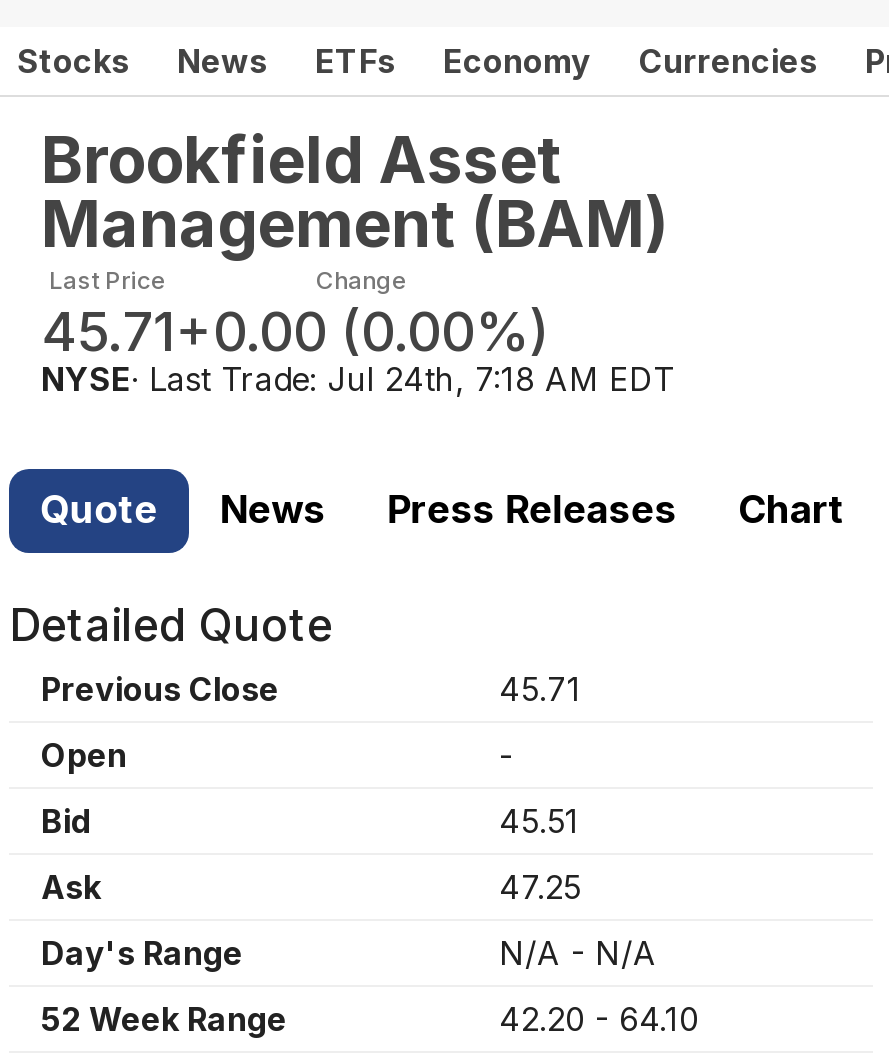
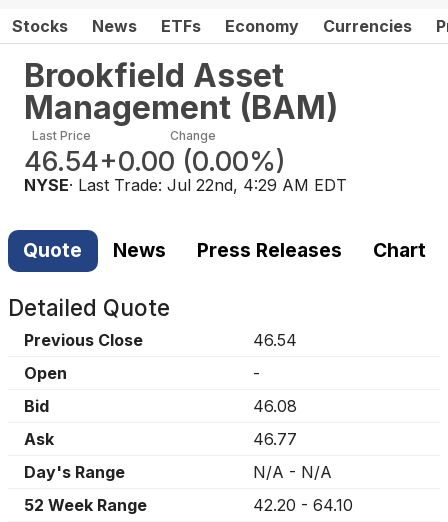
[41,298,549,364] 45.71 +0.00 (0.00%) -> [24,145,286,178] 46.54 +0.00 (0.00%)
[41,358,675,398] NYSE · Last Trade: Jul 24th, 7:18 AM EDT -> [24,175,347,195] NYSE · Last Trade: Jul 22nd, 4:29 AM EDT
[499,669,581,709] 45.71 -> [253,330,297,350] 46.54
[499,801,579,841] 45.51 -> [253,396,297,416] 46.08
[499,867,581,907] 47.25 -> [253,429,297,449] 46.77

